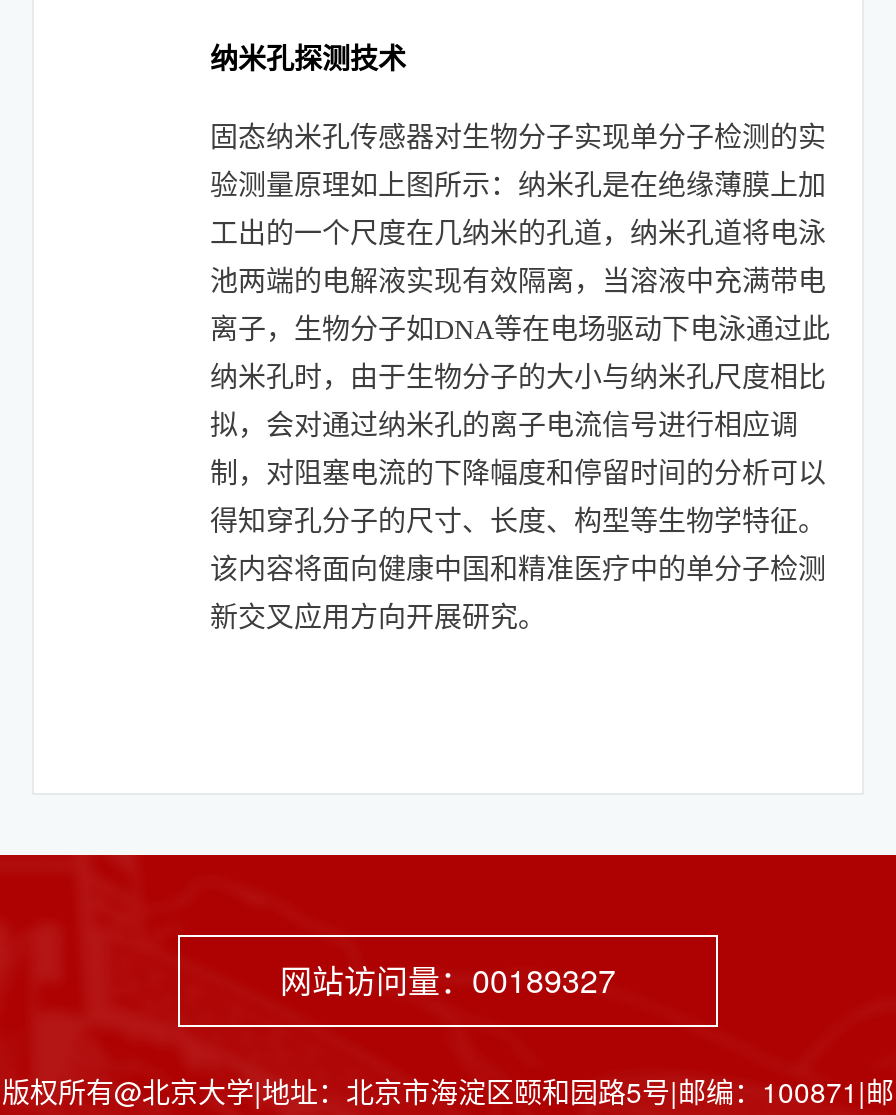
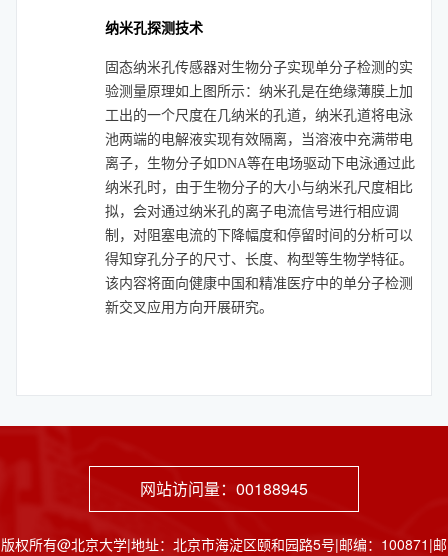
[280,956,616,1002] 网站访问量：00189327 -> [140,476,308,499] 网站访问量：00188945

